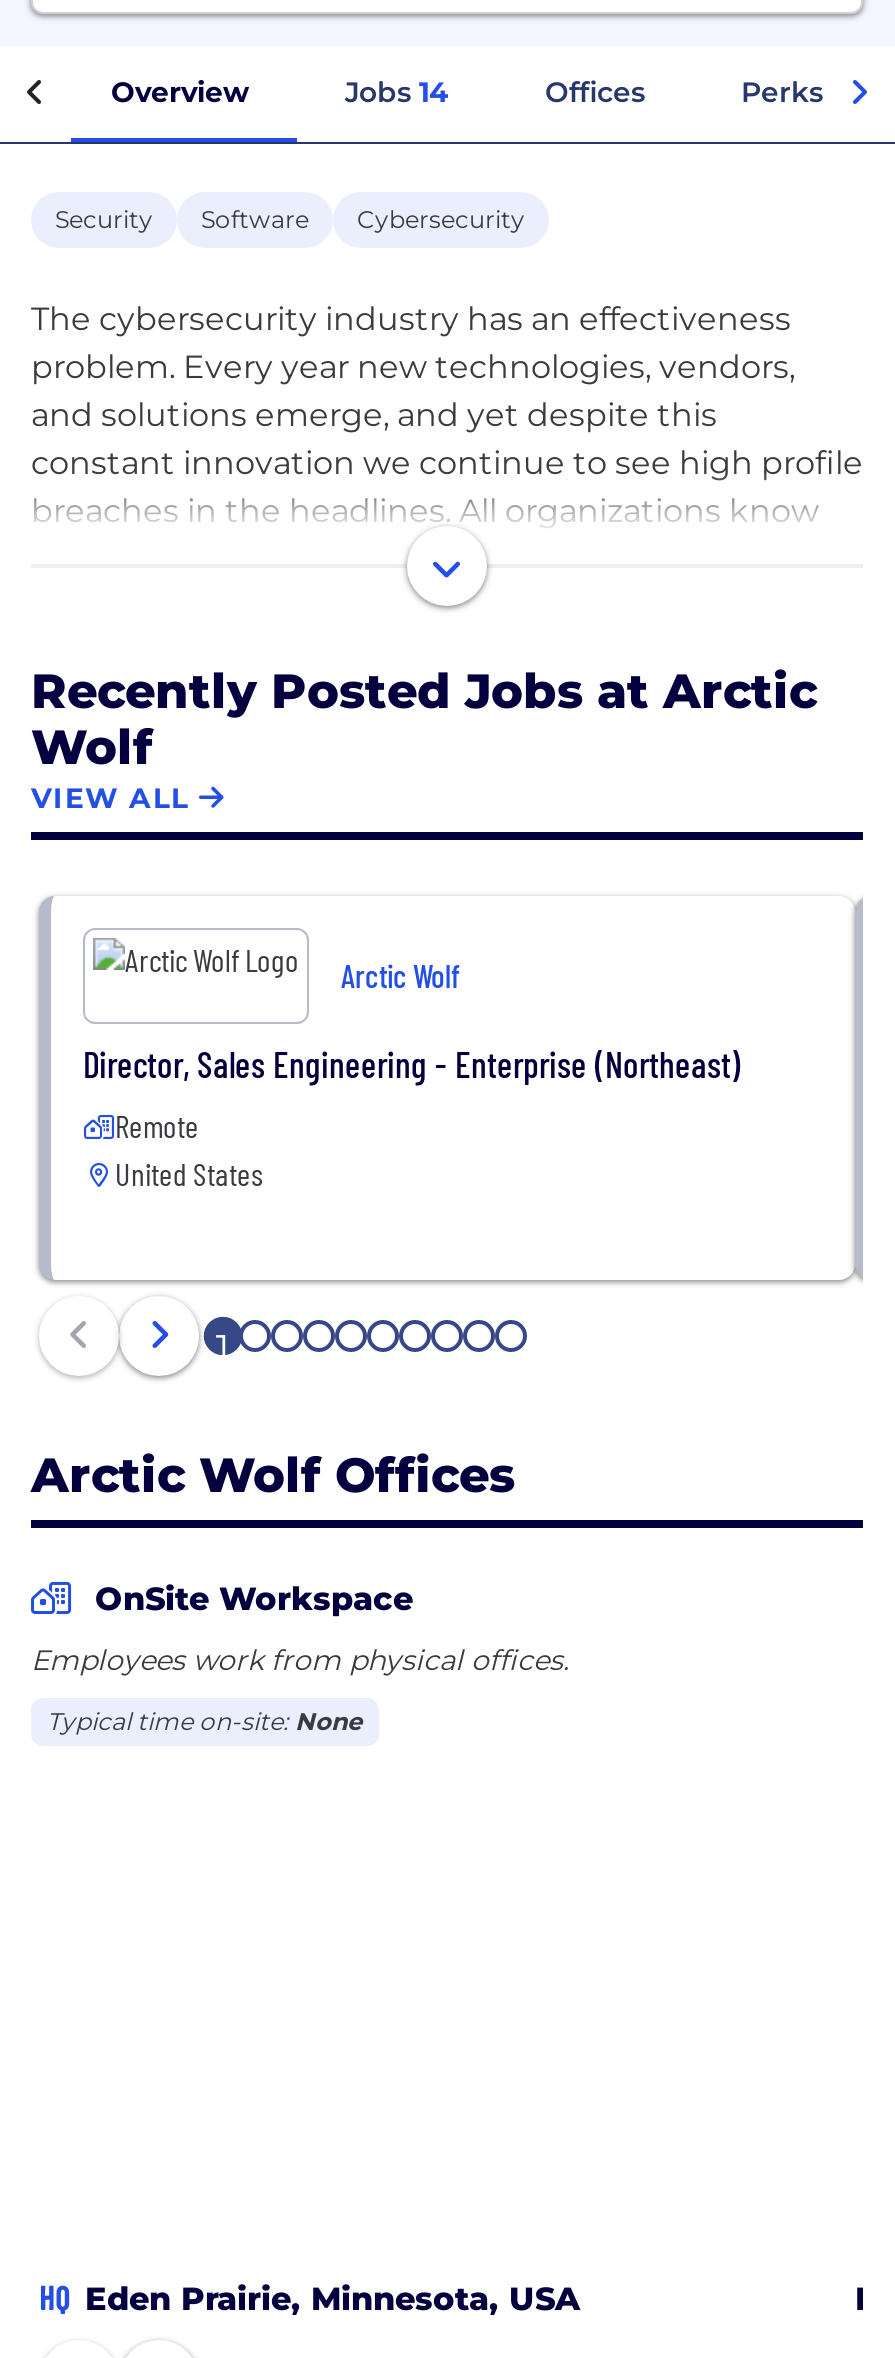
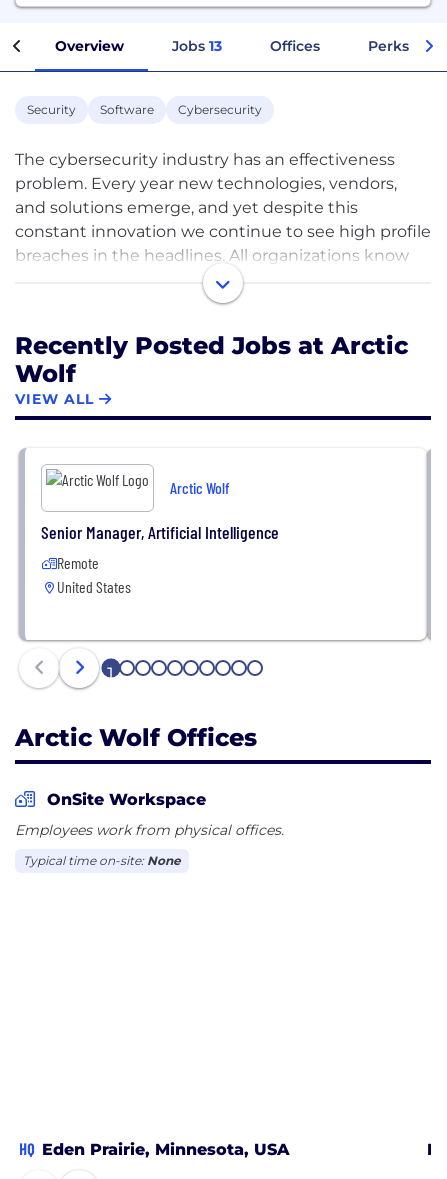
[345,74,449,110] Jobs 14 -> [172,37,222,55] Jobs 13
[83,1042,741,1086] Director, Sales Engineering - Enterprise (Northeast) -> [41,521,279,543] Senior Manager, Artificial Intelligence

